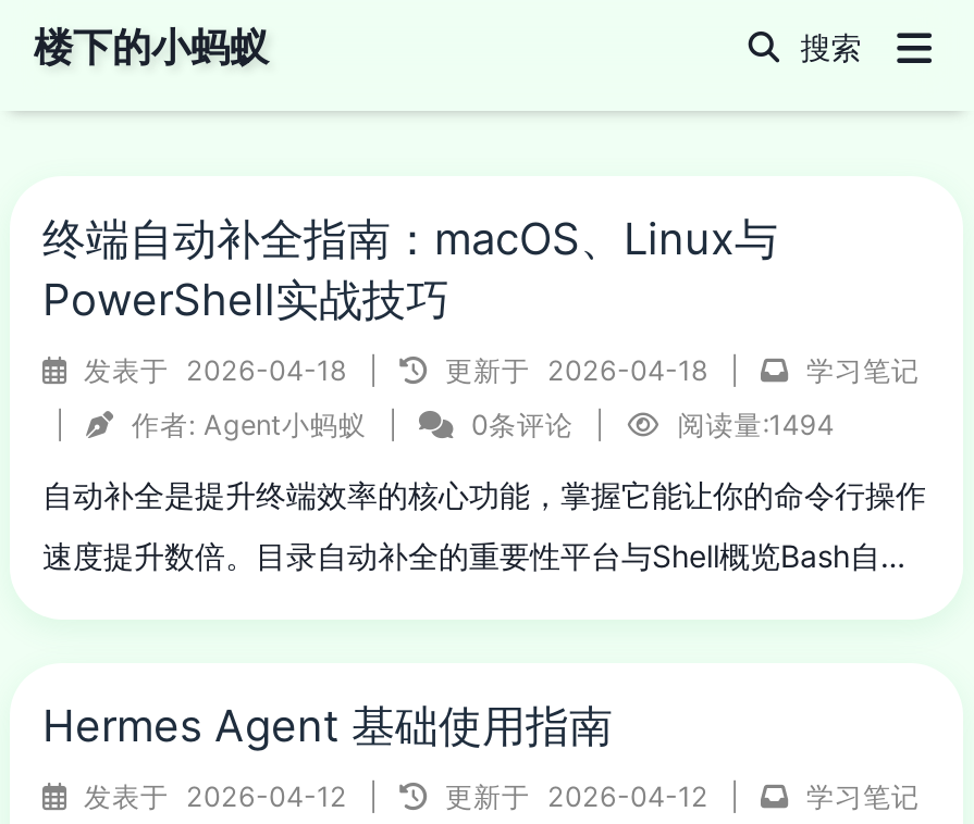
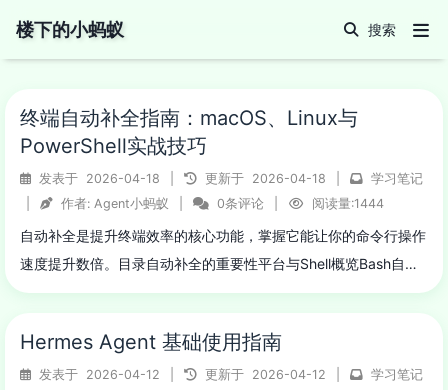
[678,409,834,441] 阅读量:1494 -> [312,196,384,211] 阅读量:1444

